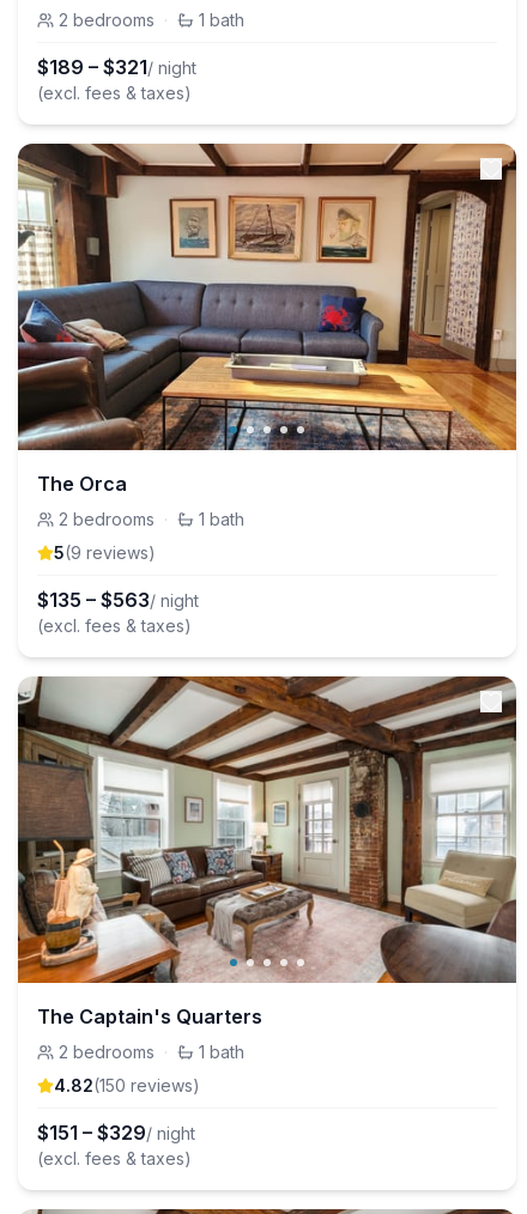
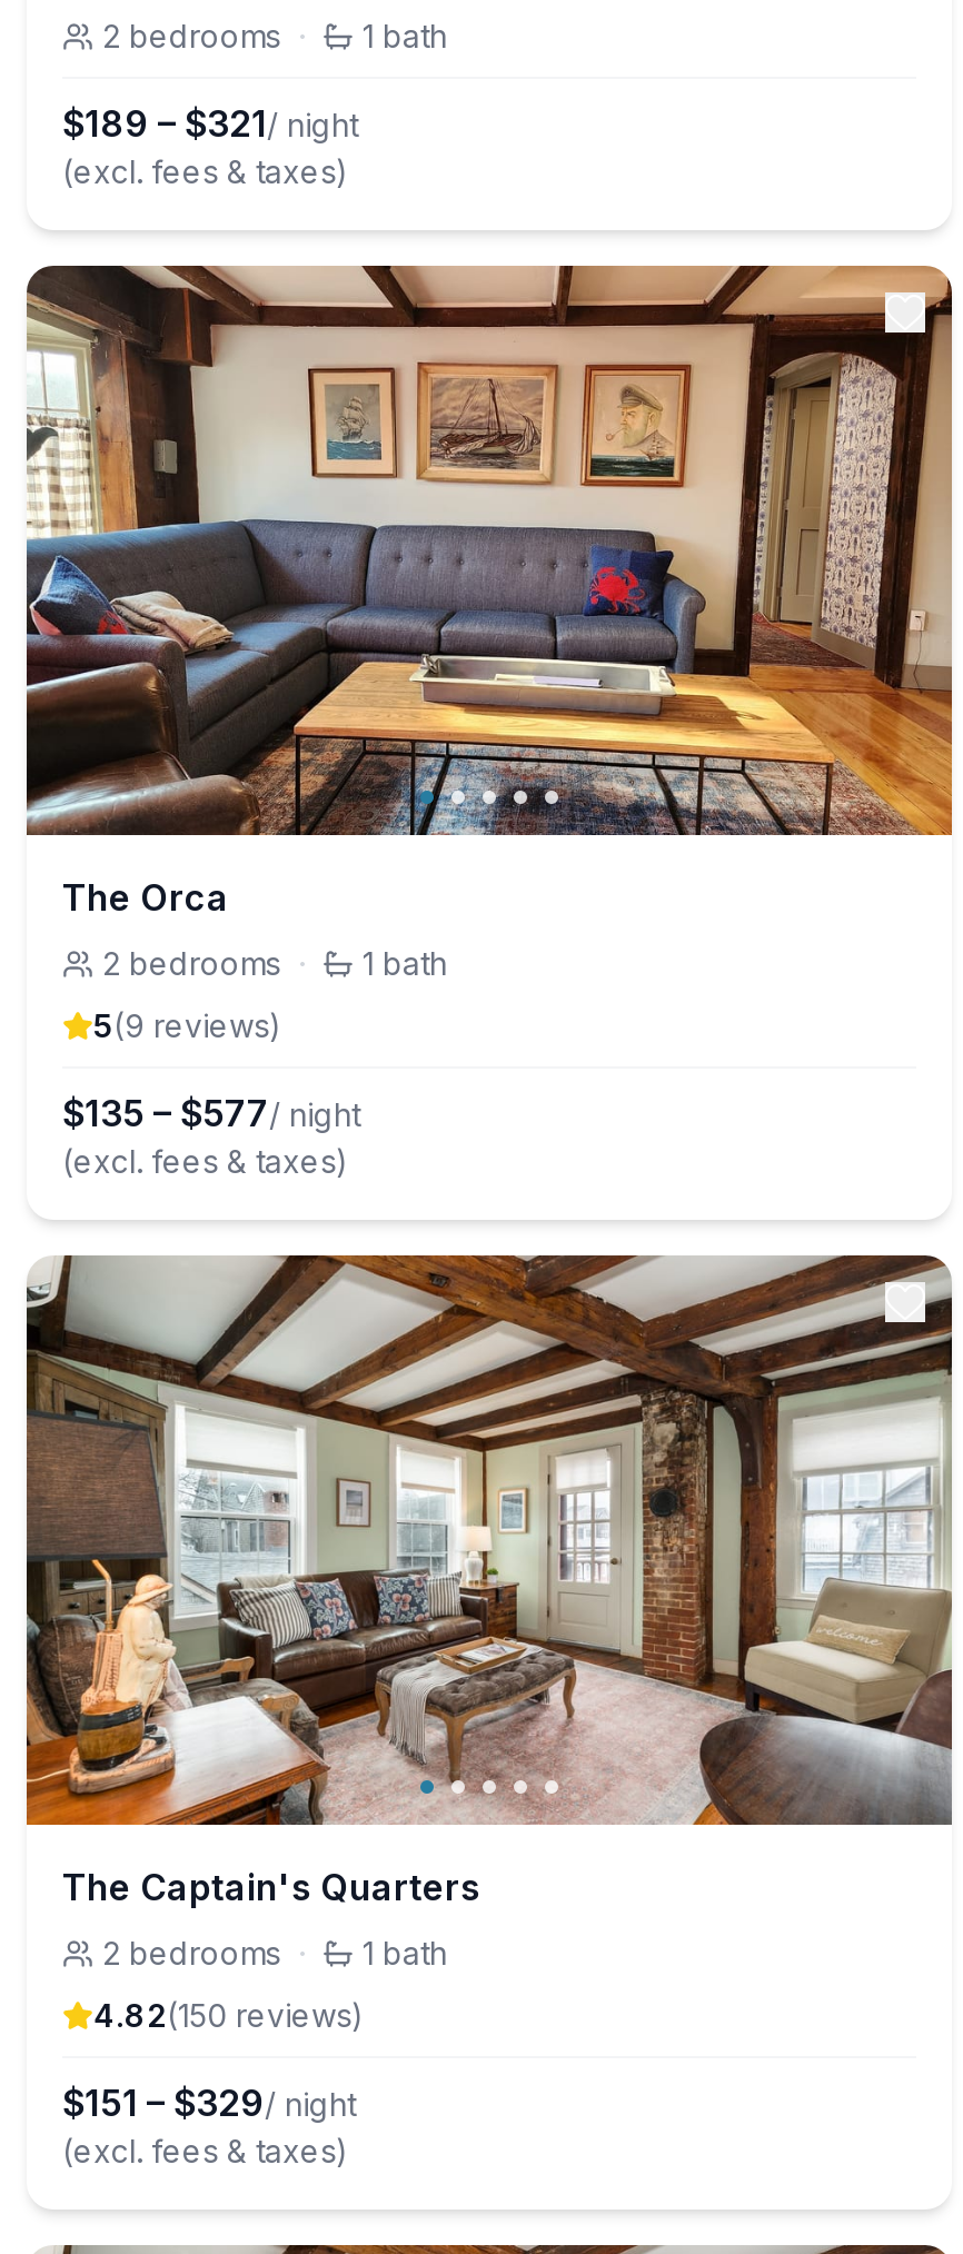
[37,588,199,612] $135 – $563 / night -> [62,1091,360,1135] $135 – $577 / night

